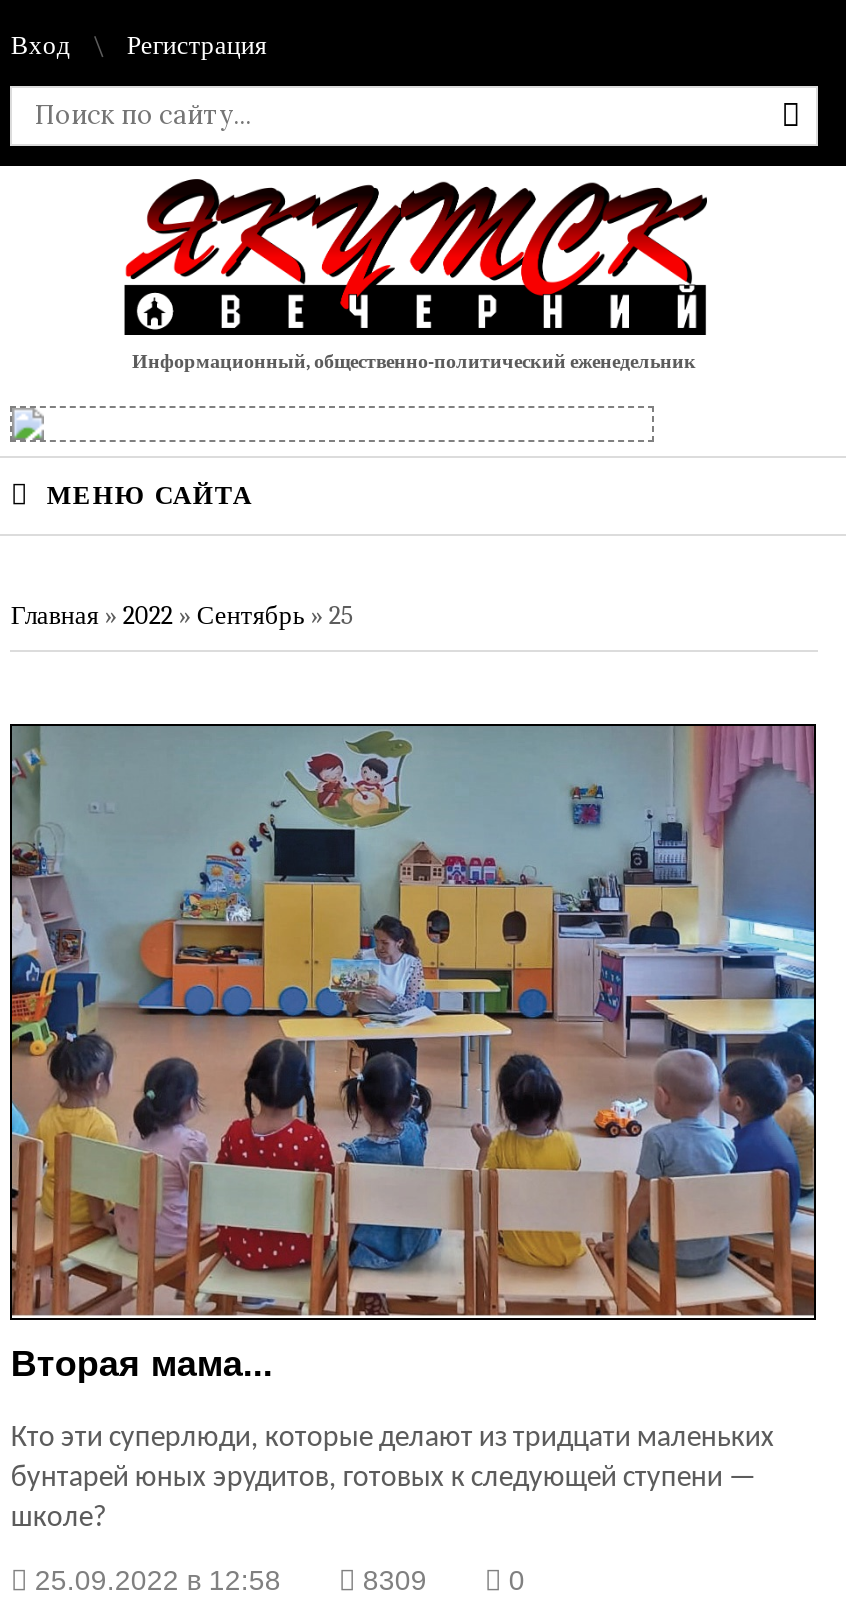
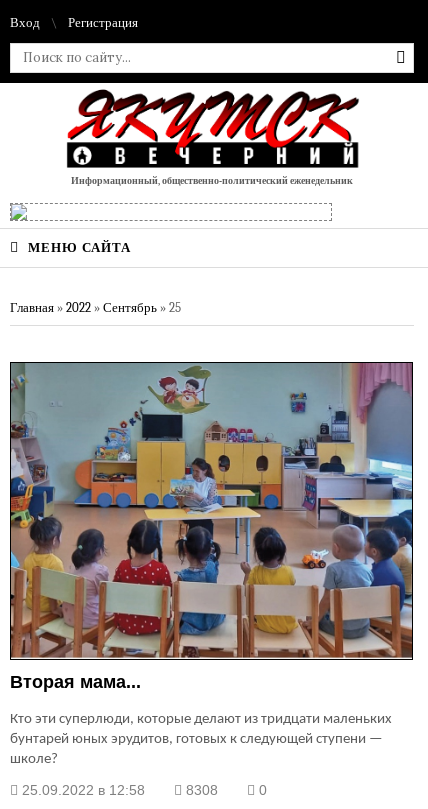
[355,1564,427,1596] 8309 -> [182,782,218,798] 8308

